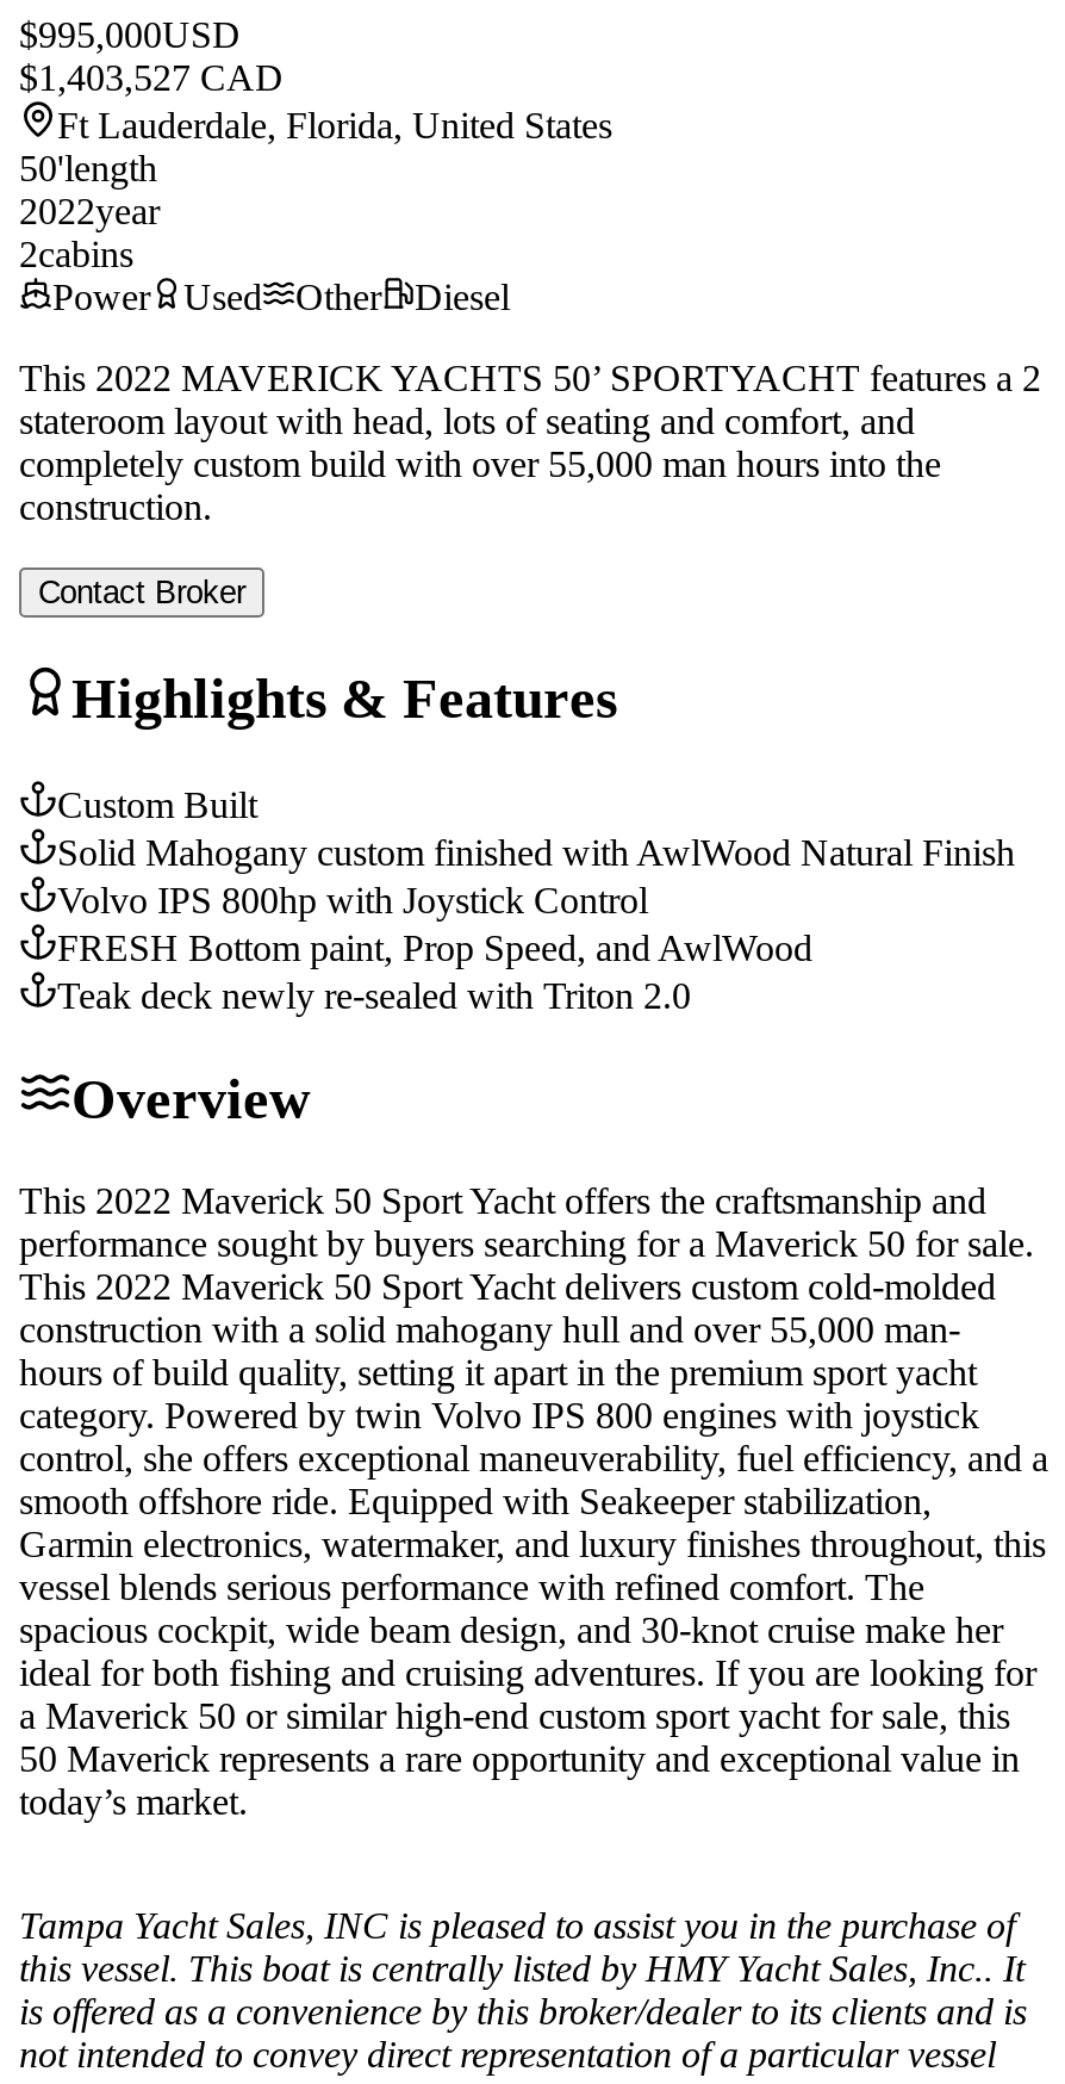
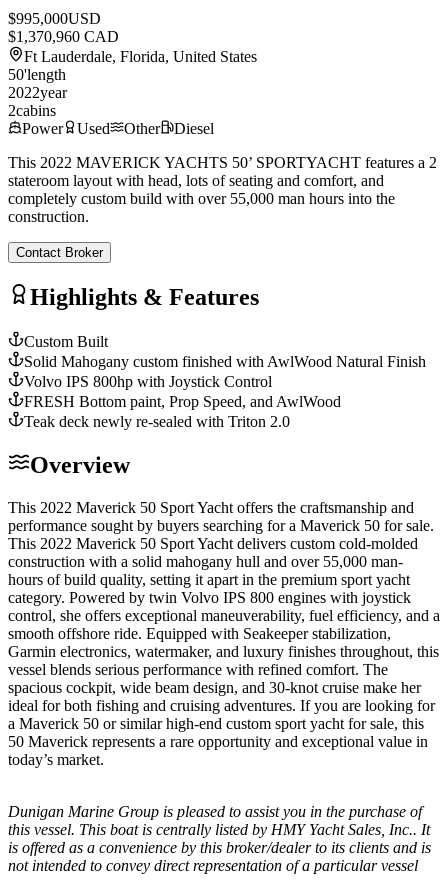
[19,57,284,98] $1,403,527 CAD -> [8,28,119,45] $1,370,960 CAD
[19,1904,1015,1945] Tampa Yacht Sales, INC is pleased to assist you in the purchase of -> [8,802,422,819] Dunigan Marine Group is pleased to assist you in the purchase of

